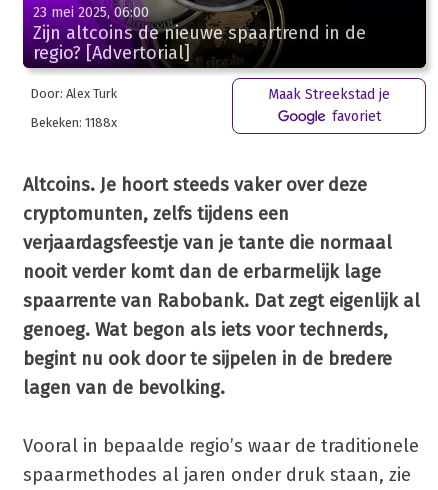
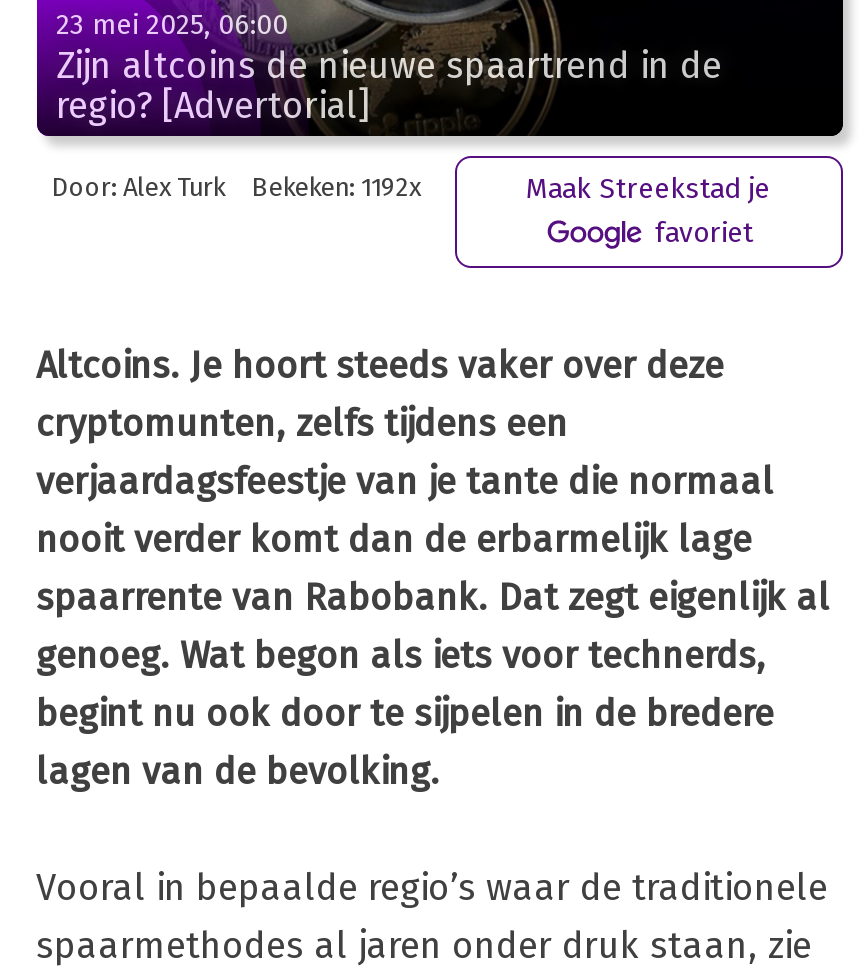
[30,115,117,130] Bekeken: 1188x -> [251,171,421,201] Bekeken: 1192x

